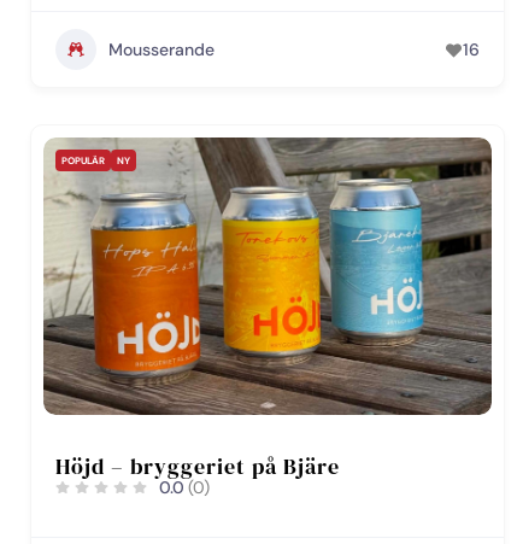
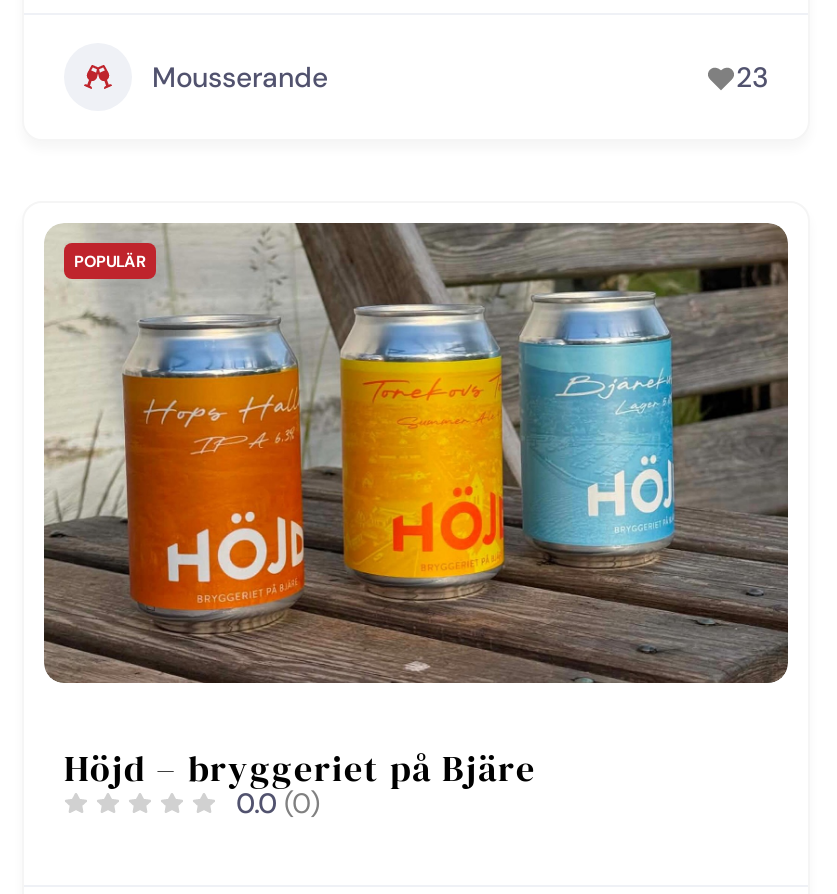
[463,38,480,60] 16 -> [736,58,768,94] 23
[117,154,130,166] NY -> none

